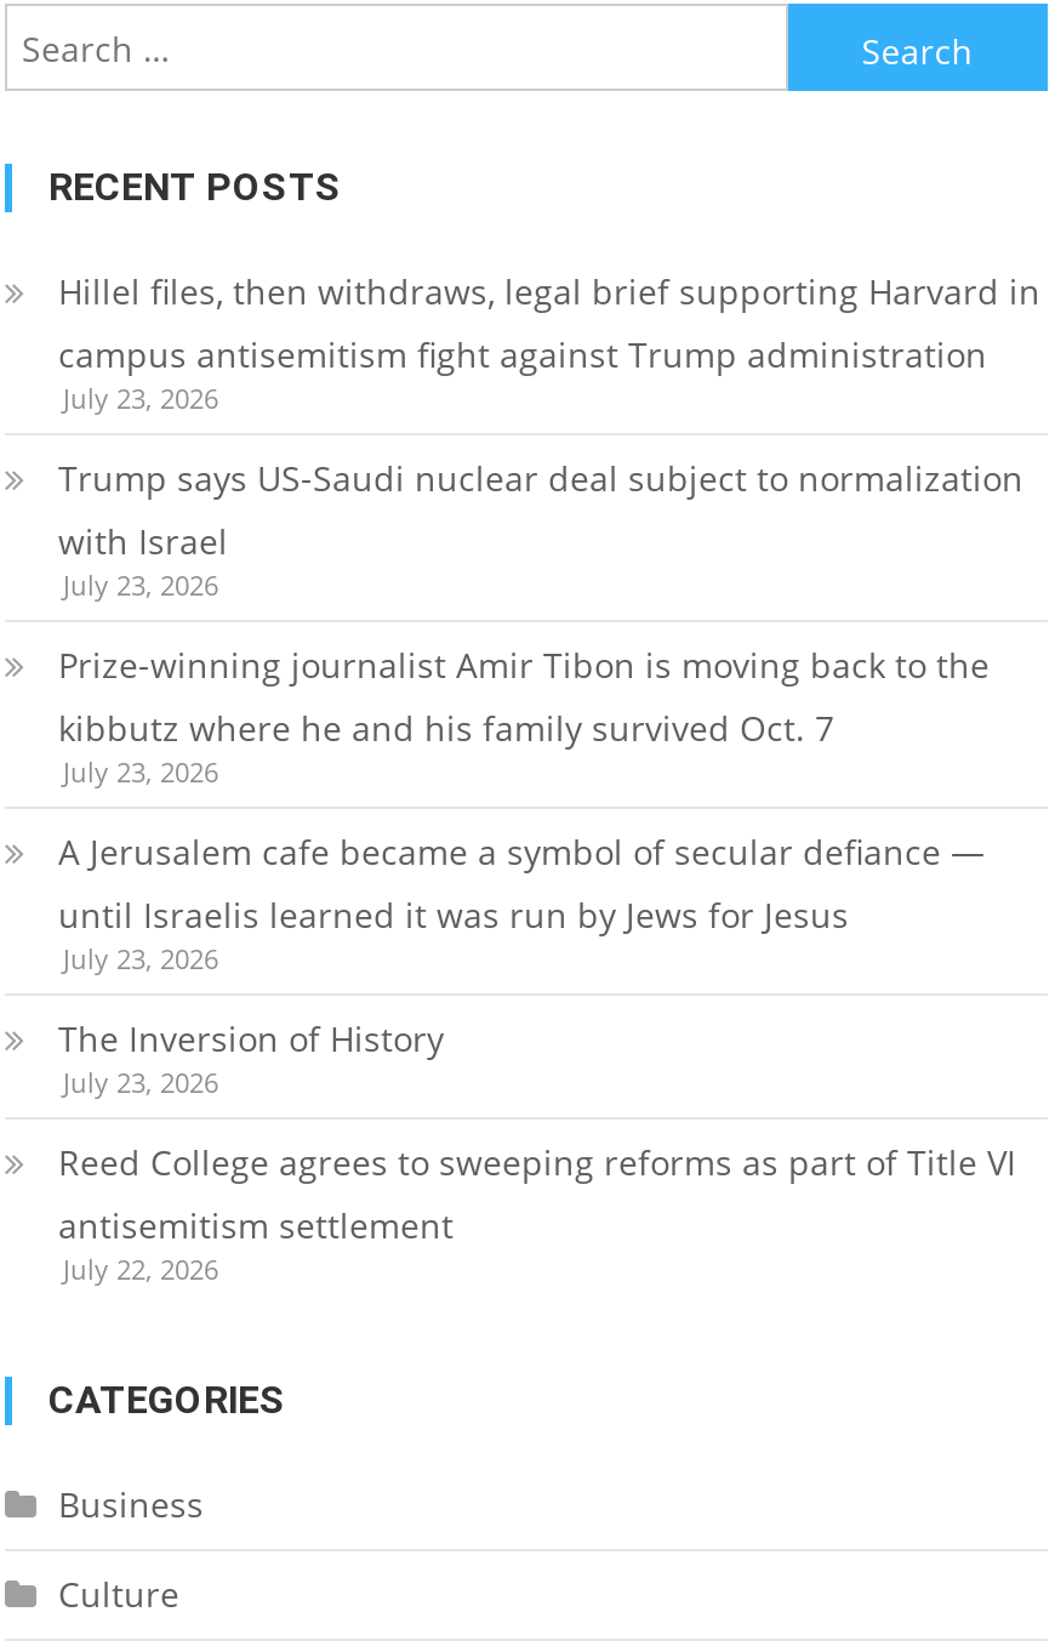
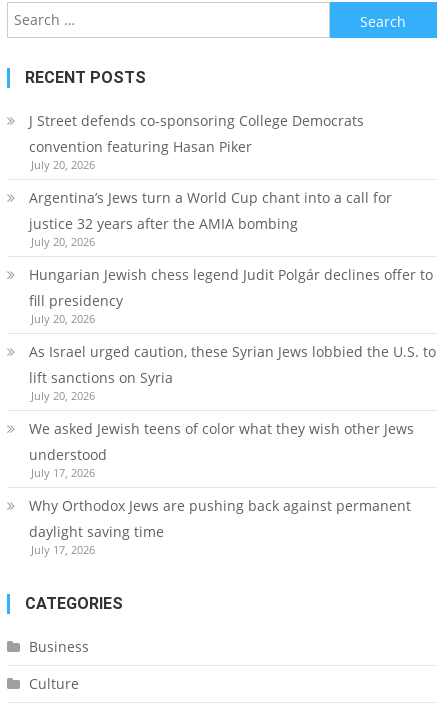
[58,268,1040,416] Hillel files, then withdraws, legal brief supporting Harvard in | campus antisemitism fight against Trump administration | July 23, 2026 -> [29,110,364,171] J Street defends co-sponsoring College Democrats | convention featuring Hasan Piker | July 20, 2026
[58,455,1023,603] Trump says US-Saudi nuclear deal subject to normalization | with Israel | July 23, 2026 -> [29,187,392,248] Argentina’s Jews turn a World Cup chant into a call for | justice 32 years after the AMIA bombing | July 20, 2026
[58,642,990,790] Prize-winning journalist Amir Tibon is moving back to the | kibbutz where he and his family survived Oct. 7 | July 23, 2026 -> [29,264,433,325] Hungarian Jewish chess legend Judit Polgár declines offer to | fill presidency | July 20, 2026
[58,828,985,976] A Jerusalem cafe became a symbol of secular defiance — | until Israelis learned it was run by Jews for Jesus | July 23, 2026 -> [29,341,436,402] As Israel urged caution, these Syrian Jews lobbied the U.S. to | lift sanctions on Syria | July 20, 2026
[58,1015,444,1100] The Inversion of History | July 23, 2026 -> [29,418,414,479] We asked Jewish teens of color what they wish other Jews | understood | July 17, 2026
[58,1139,1016,1287] Reed College agrees to sweeping reforms as part of Title VI | antisemitism settlement | July 22, 2026 -> [29,495,411,556] Why Orthodox Jews are pushing back against permanent | daylight saving time | July 17, 2026

